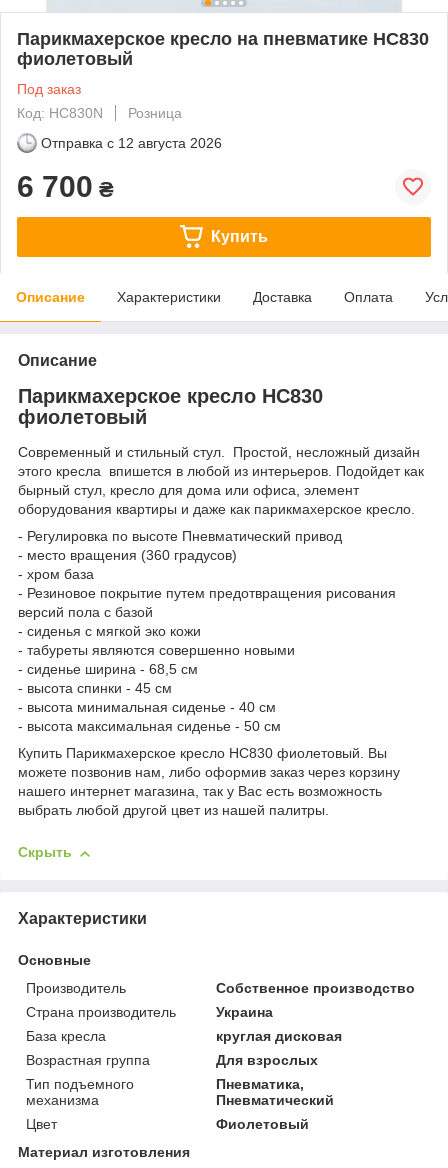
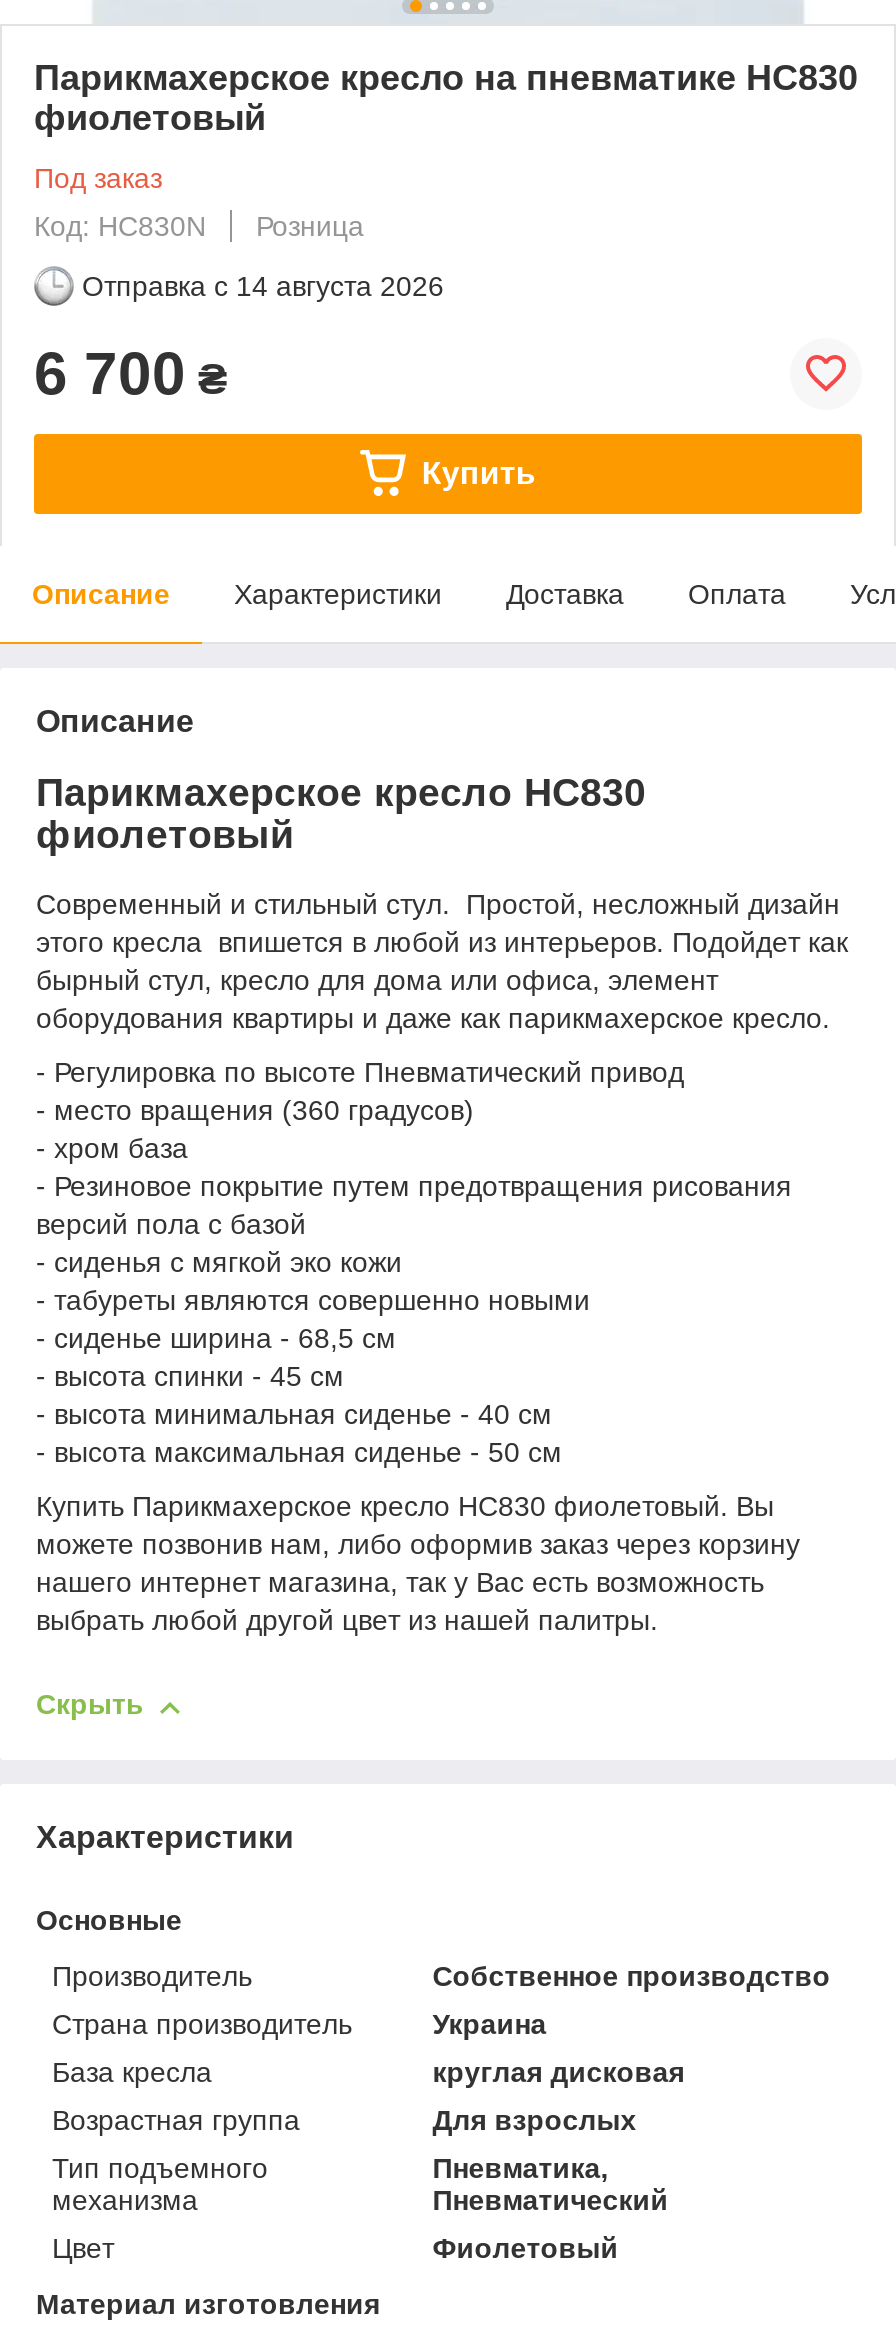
[41,135,222,151] Отправка с 12 августа 2026 -> [82,270,444,302] Отправка с 14 августа 2026

